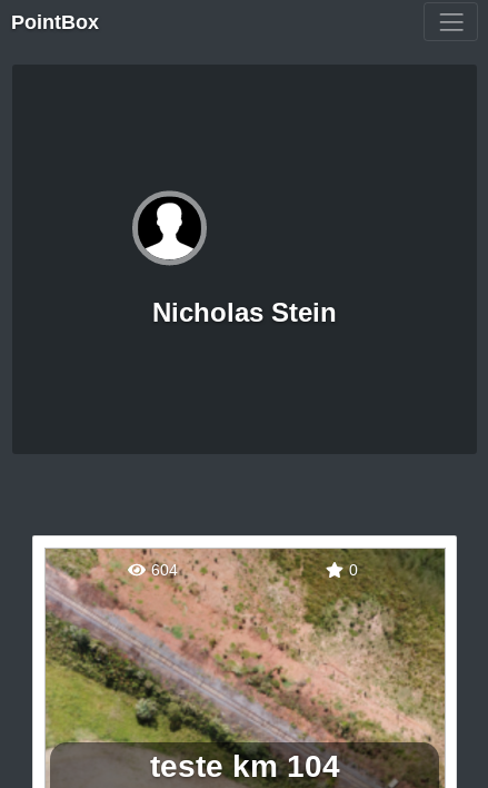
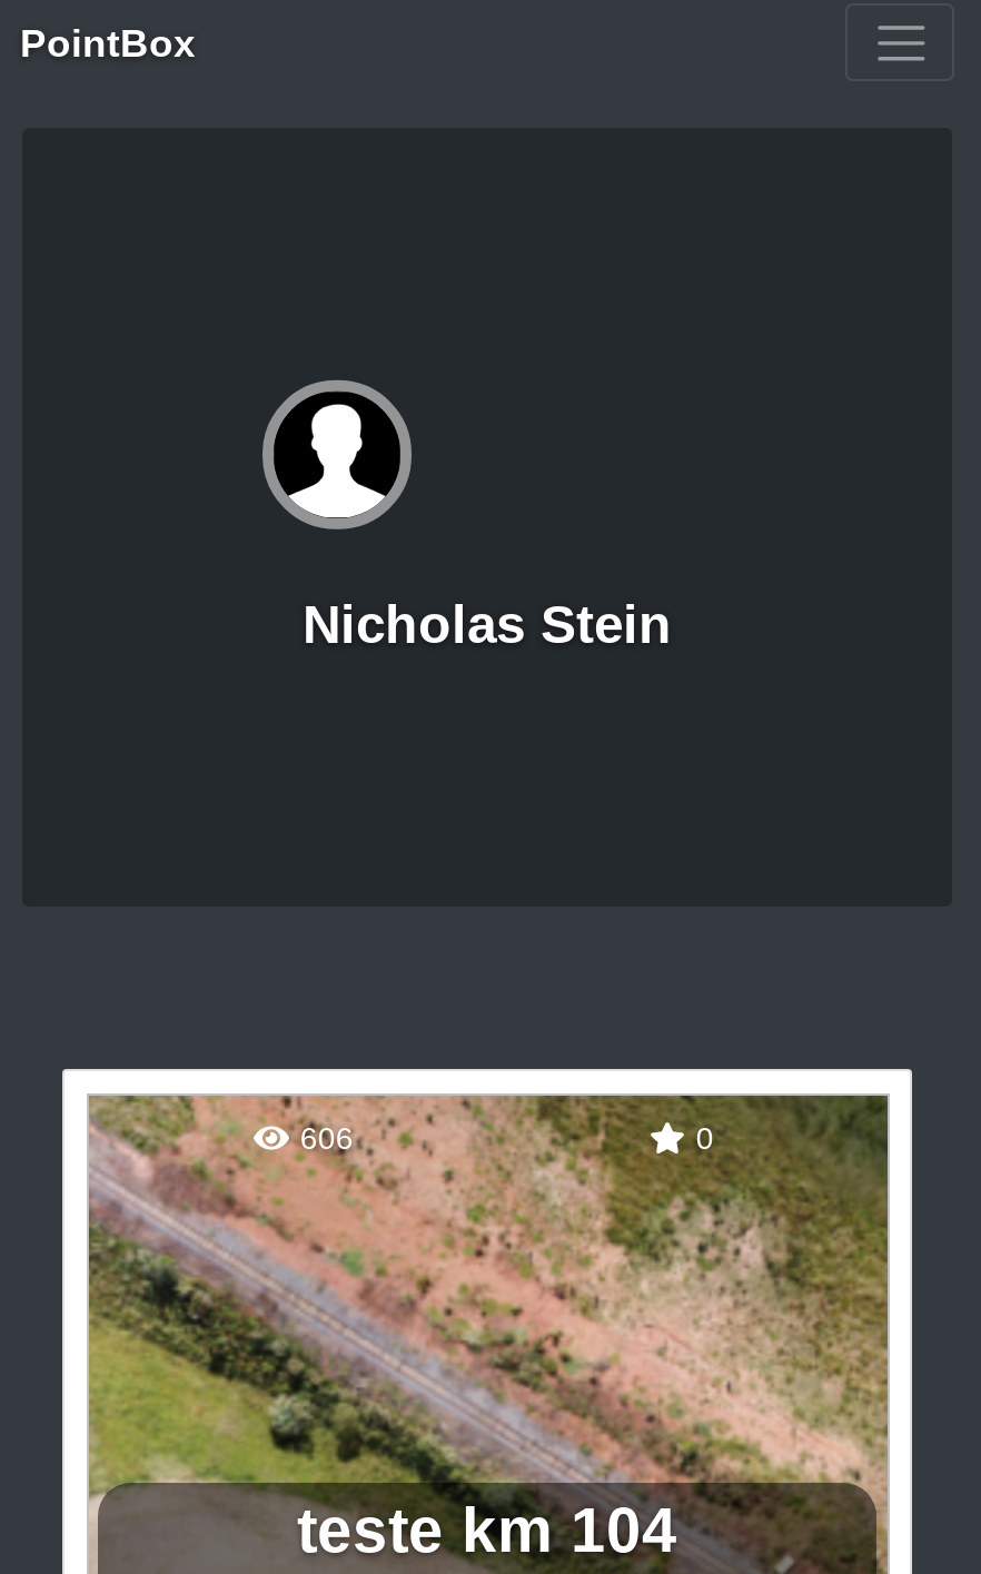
[151,561,178,579] 604 -> [300,1121,353,1156] 606

